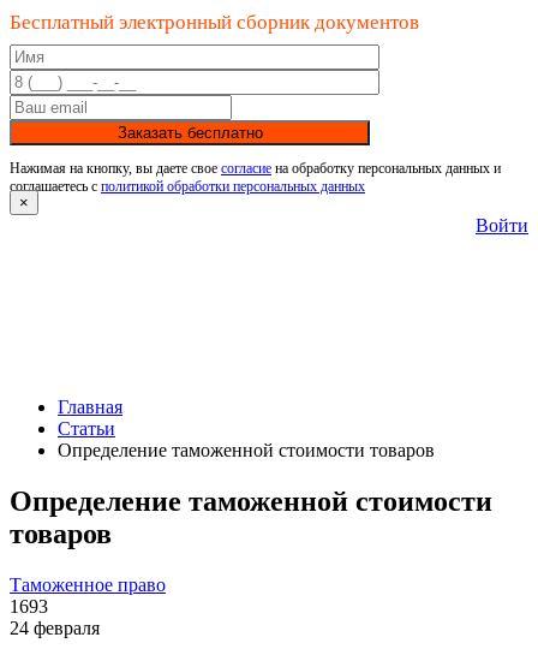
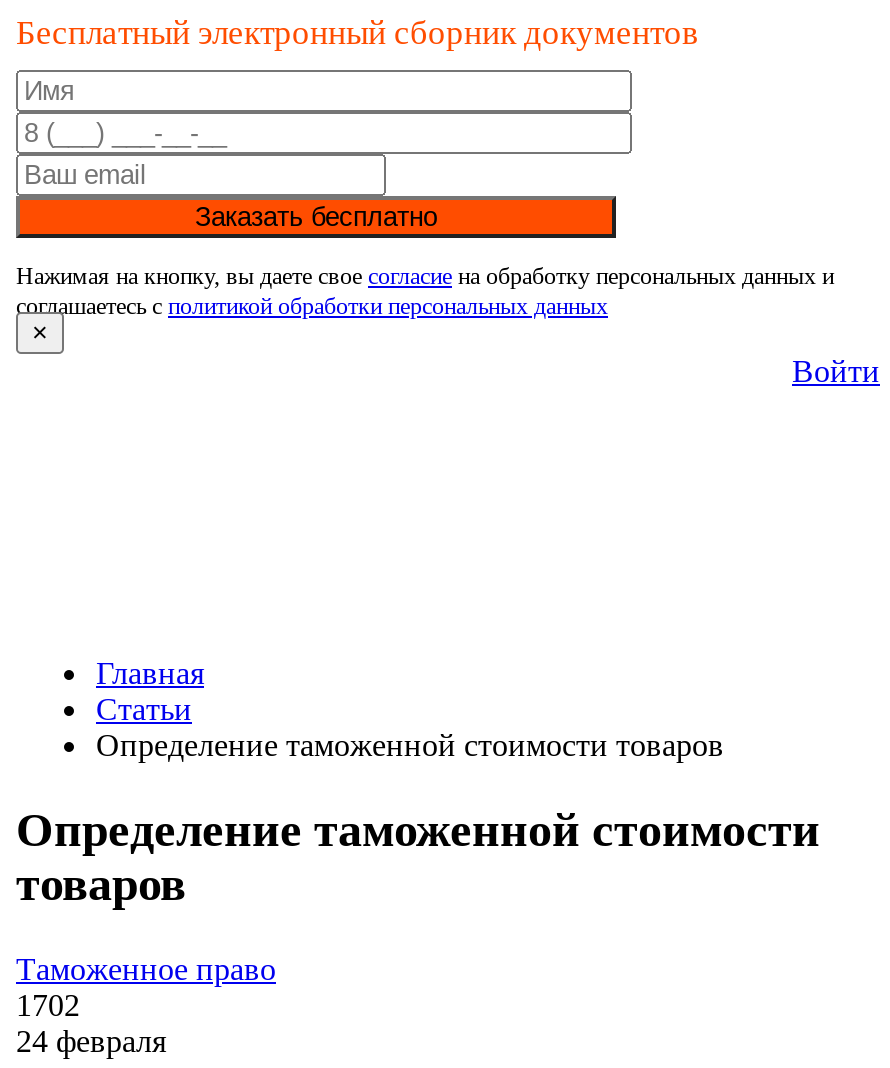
[10,596,48,616] 1693 -> [16,988,80,1022] 1702

